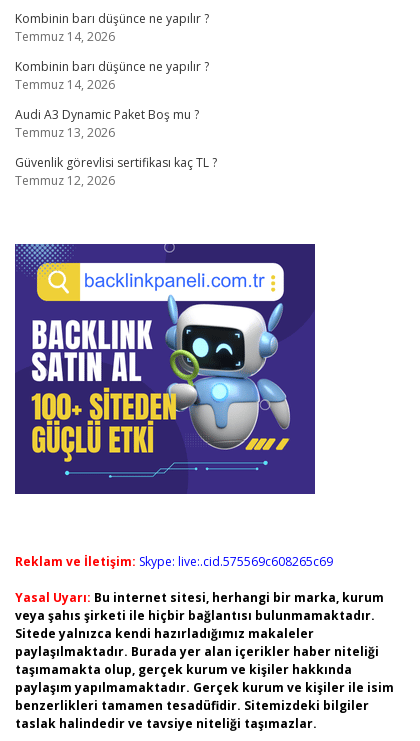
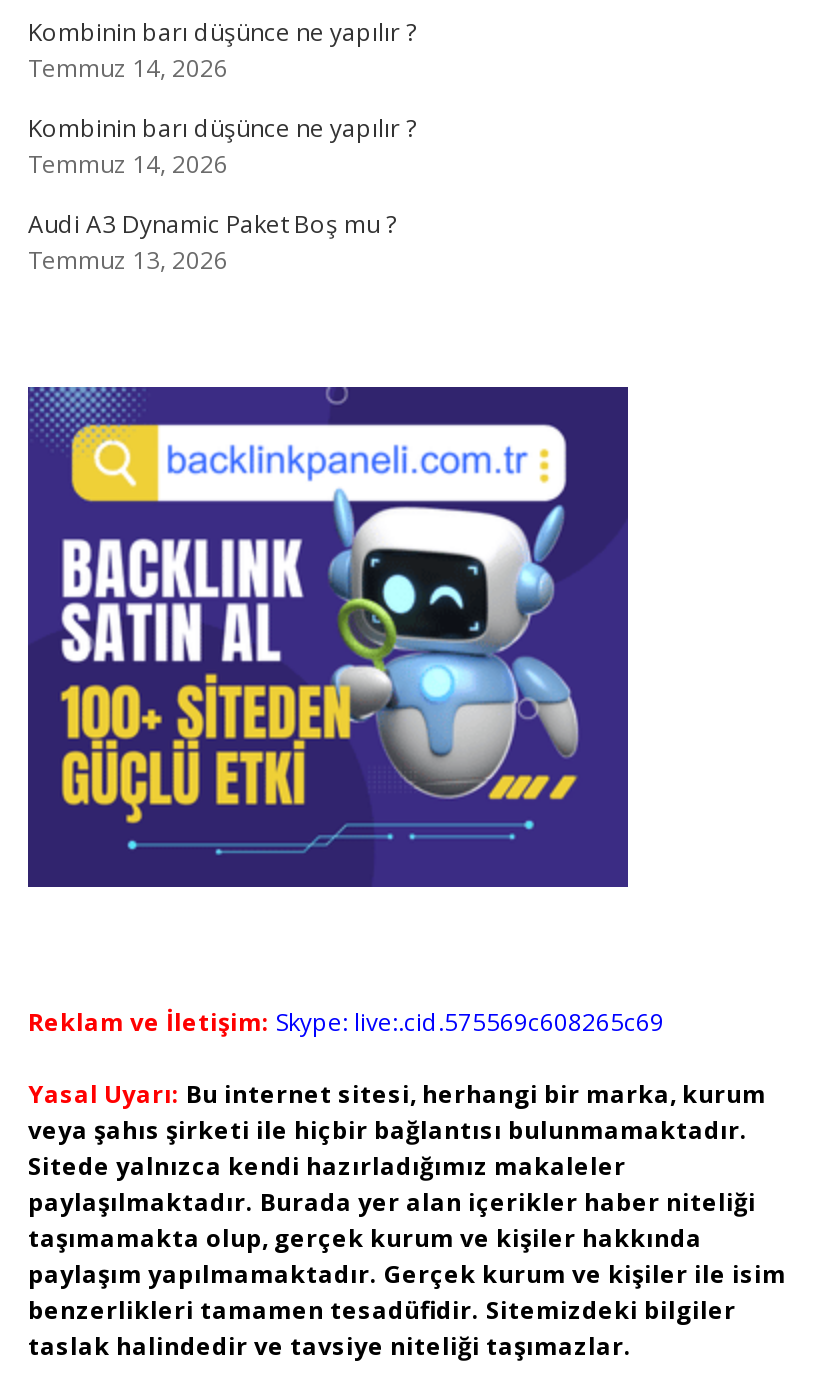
[15,154,217,189] Güvenlik görevlisi sertifikası kaç TL ? | Temmuz 12, 2026 -> none

